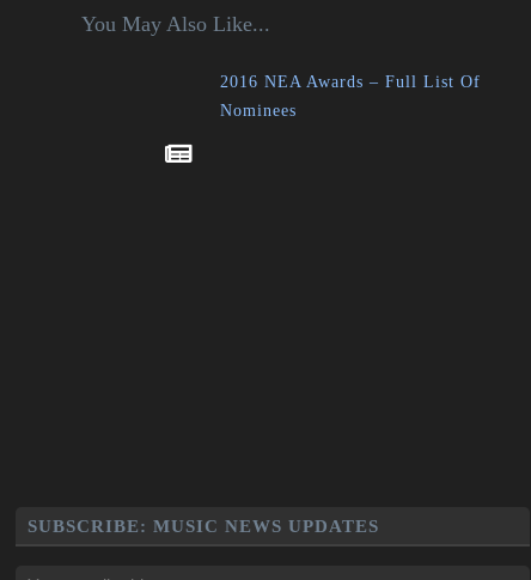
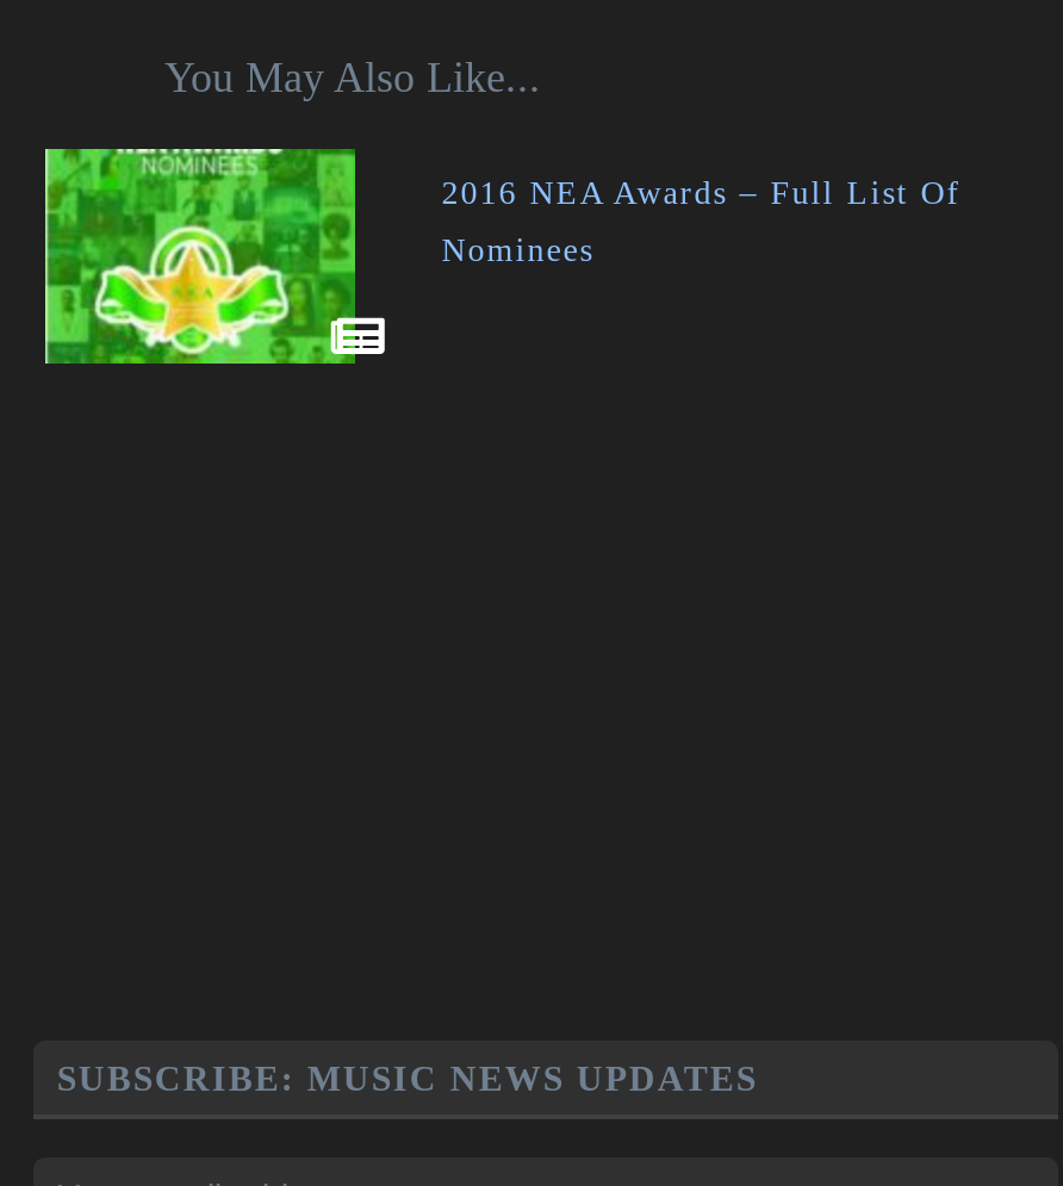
none -> [43,147,377,366] [image]

